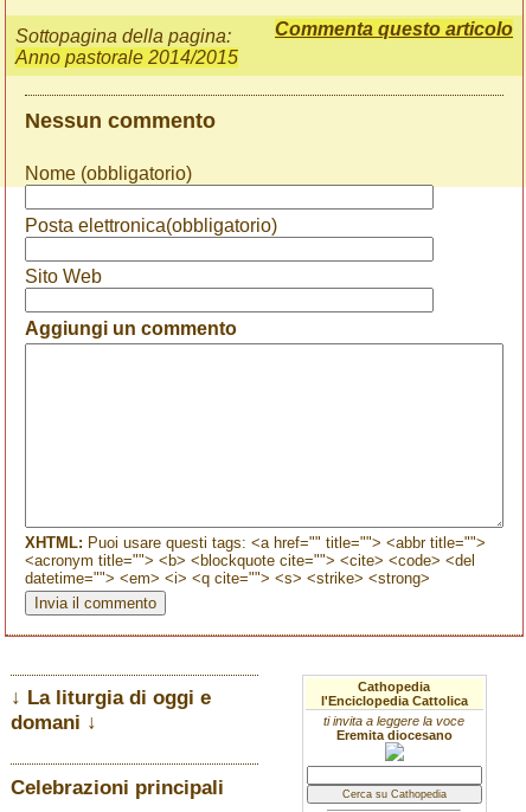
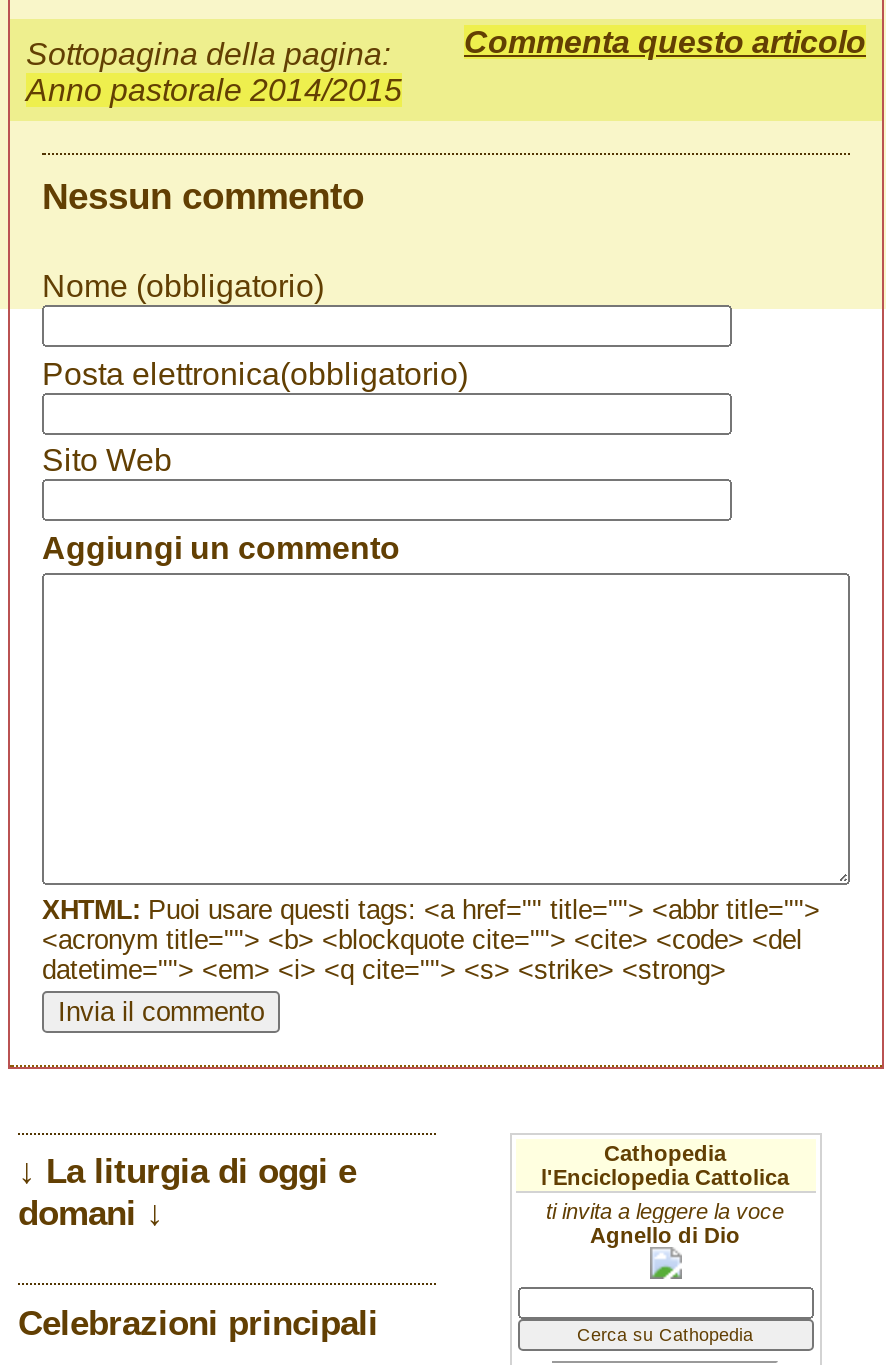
[336,727,452,742] Eremita diocesano -> [590,1222,740,1246] Agnello di Dio

